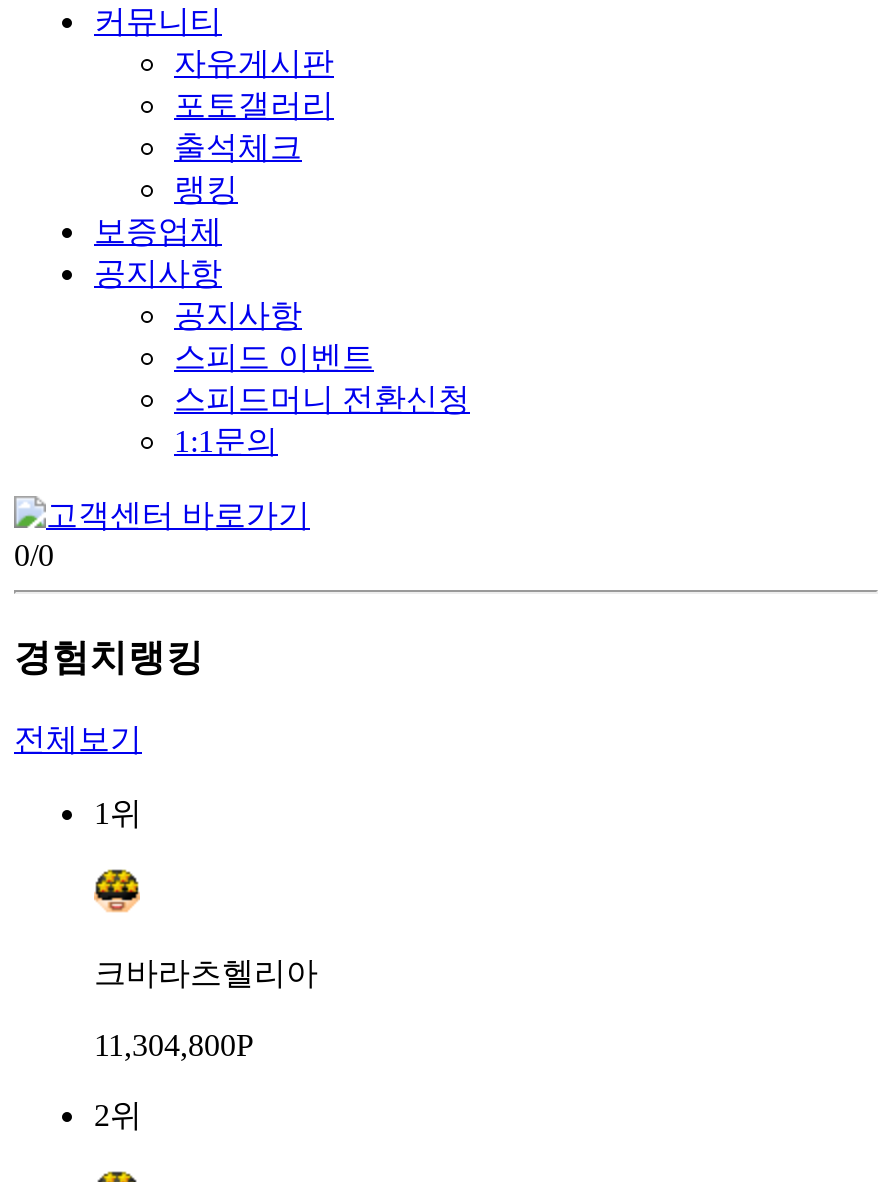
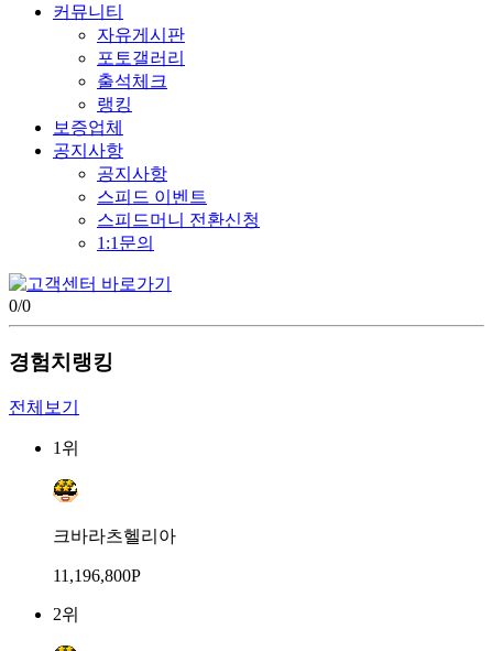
[94,1029,254,1063] 11,304,800P -> [53,567,141,585] 11,196,800P

